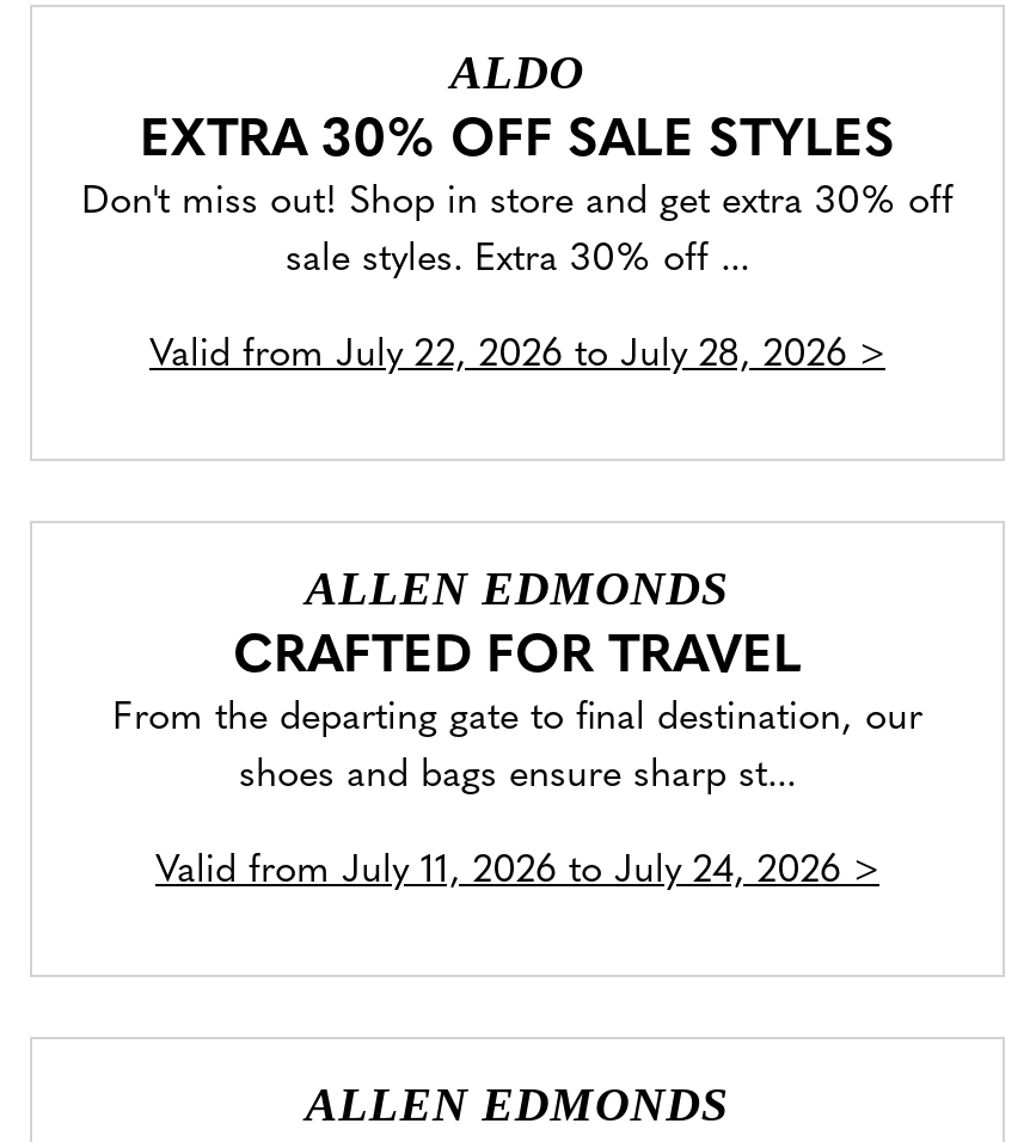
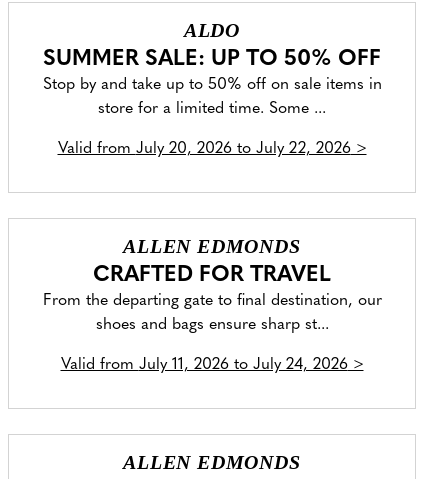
[81,117,954,222] EXTRA 30% OFF SALE STYLES | Don't miss out! Shop in store and get extra 30% off -> [42,49,381,93] SUMMER SALE: UP TO 50% OFF | Stop by and take up to 50% off on sale items in
[286,241,749,280] sale styles. Extra 30% off ... -> [98,101,326,117] store for a limited time. Some ...
[149,337,885,375] Valid from July 22, 2026 to July 28, 2026 > -> [57,141,366,157] Valid from July 20, 2026 to July 22, 2026 >

